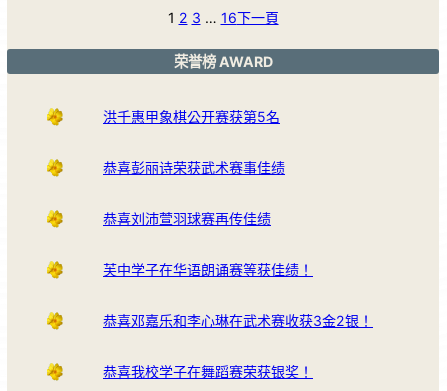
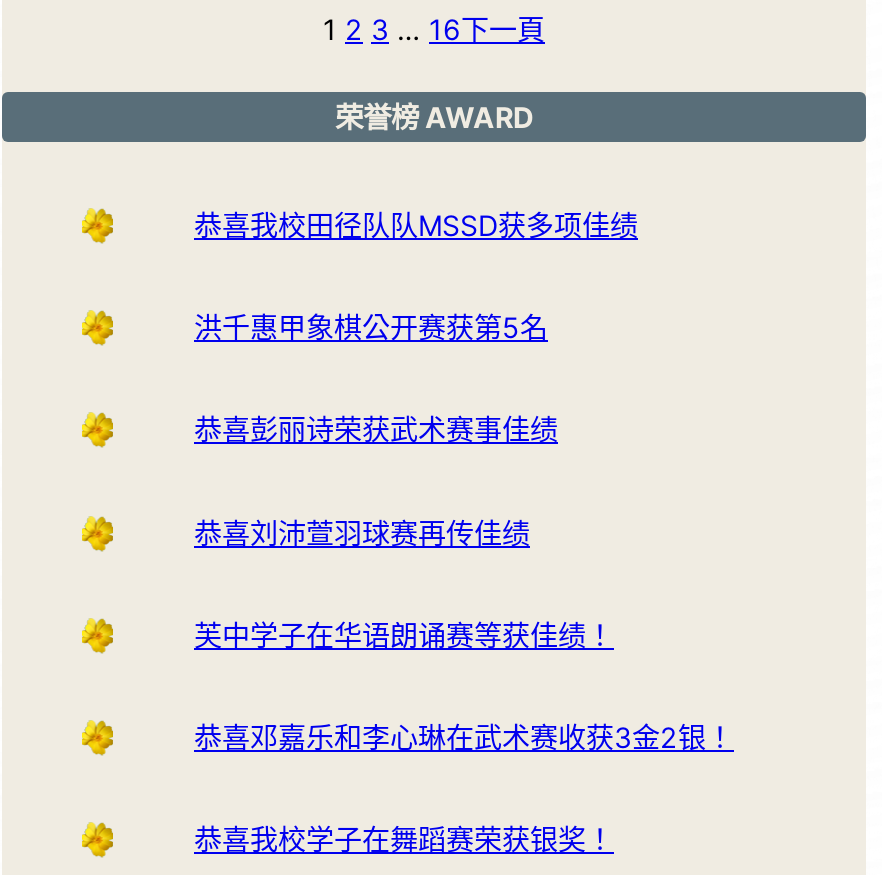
none -> [194,208,638,242] 恭喜我校田径队队MSSD获多项佳绩

